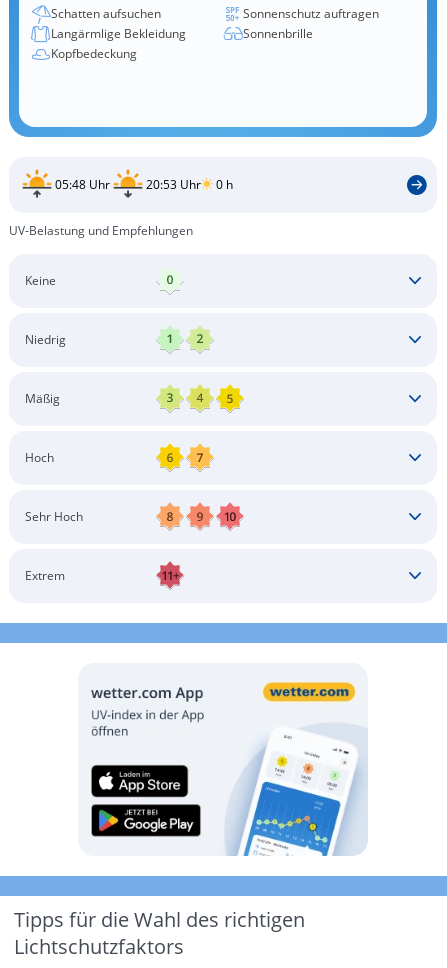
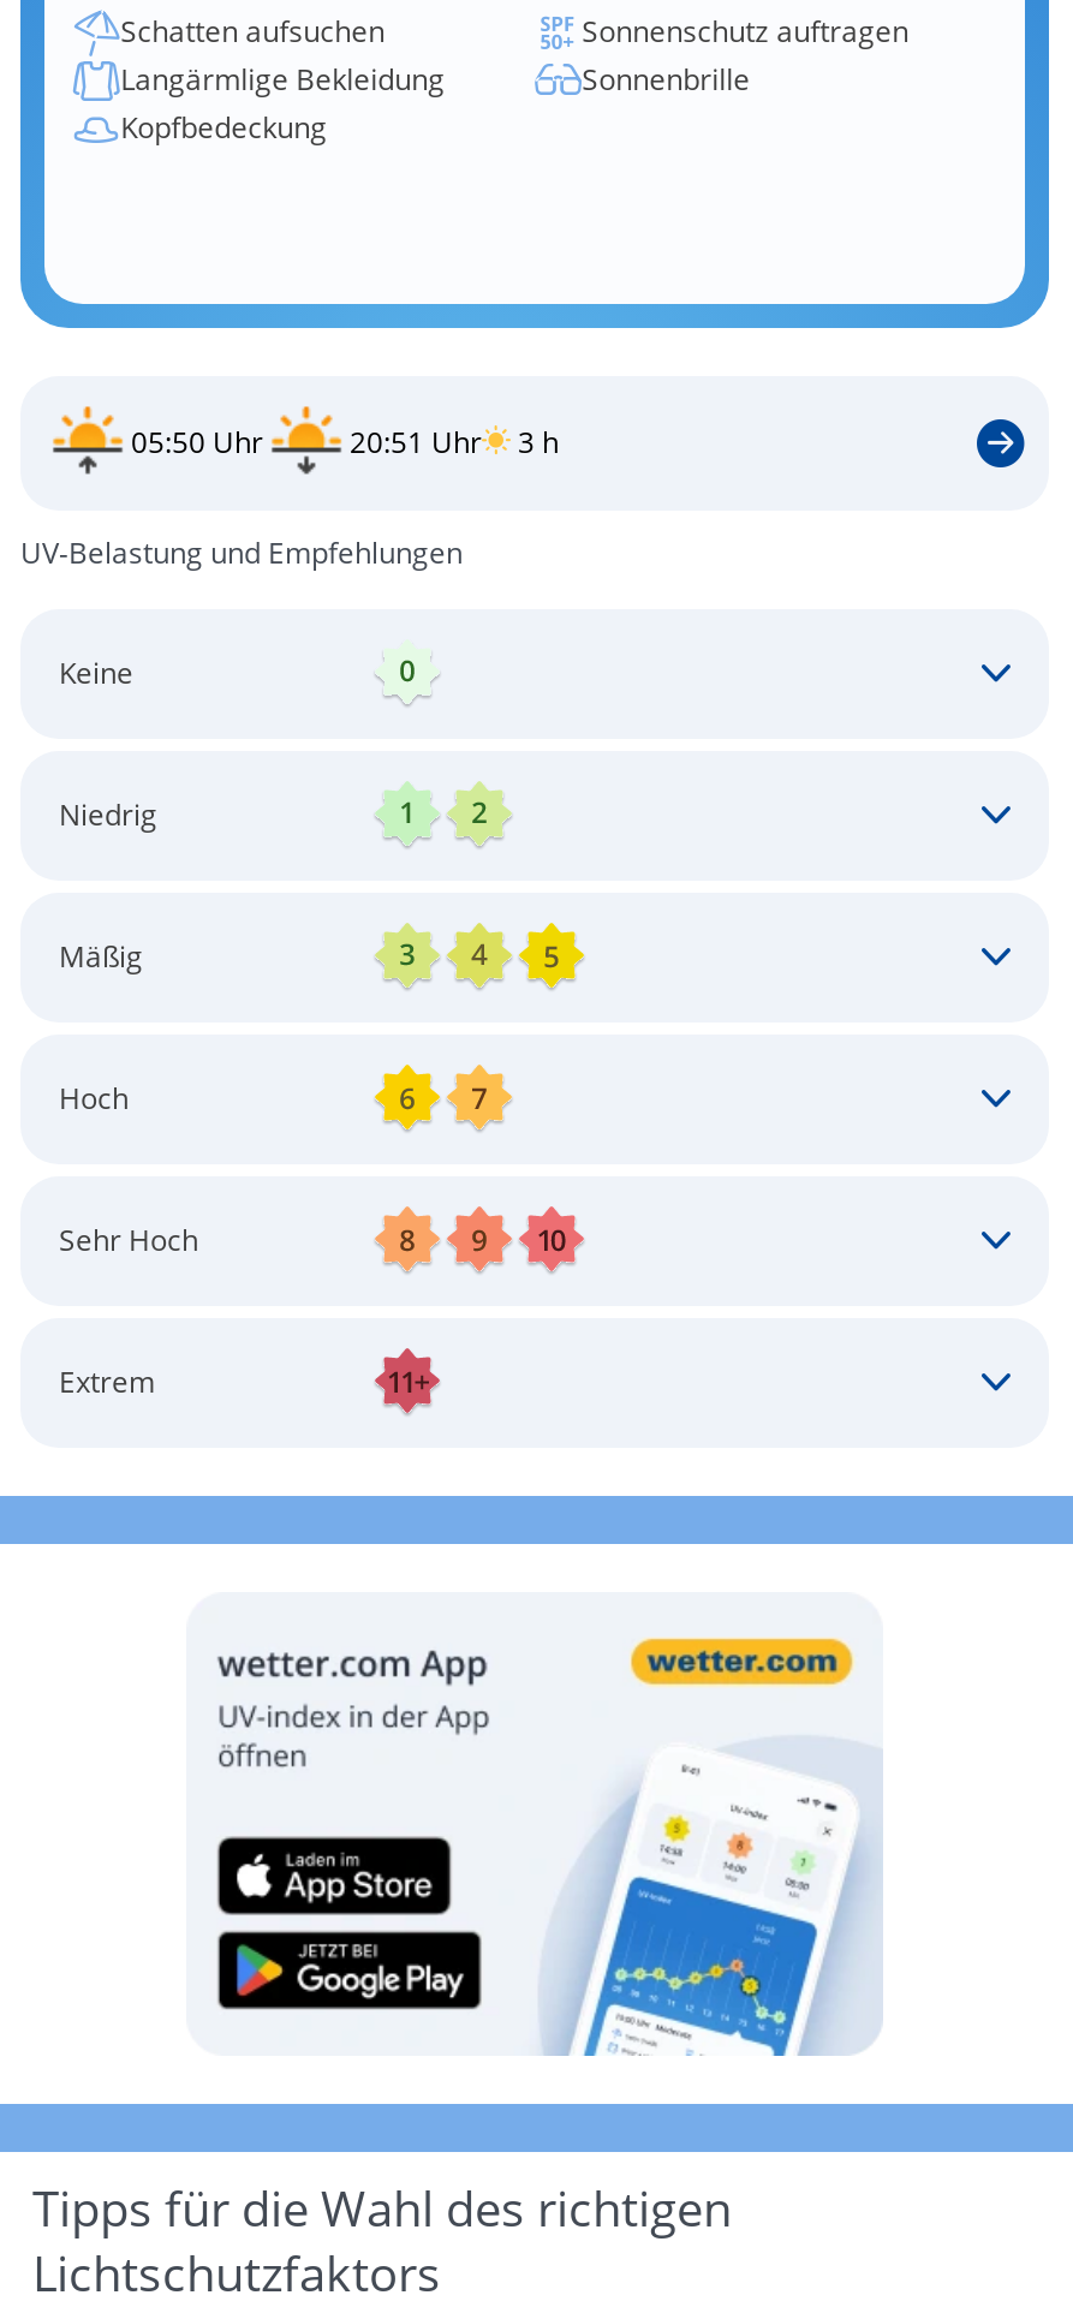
[55,176,110,193] 05:48 Uhr -> [131,423,263,464] 05:50 Uhr
[146,176,201,193] 20:53 Uhr -> [350,423,482,464] 20:51 Uhr
[216,176,233,193] 0 h -> [518,423,559,464] 3 h

